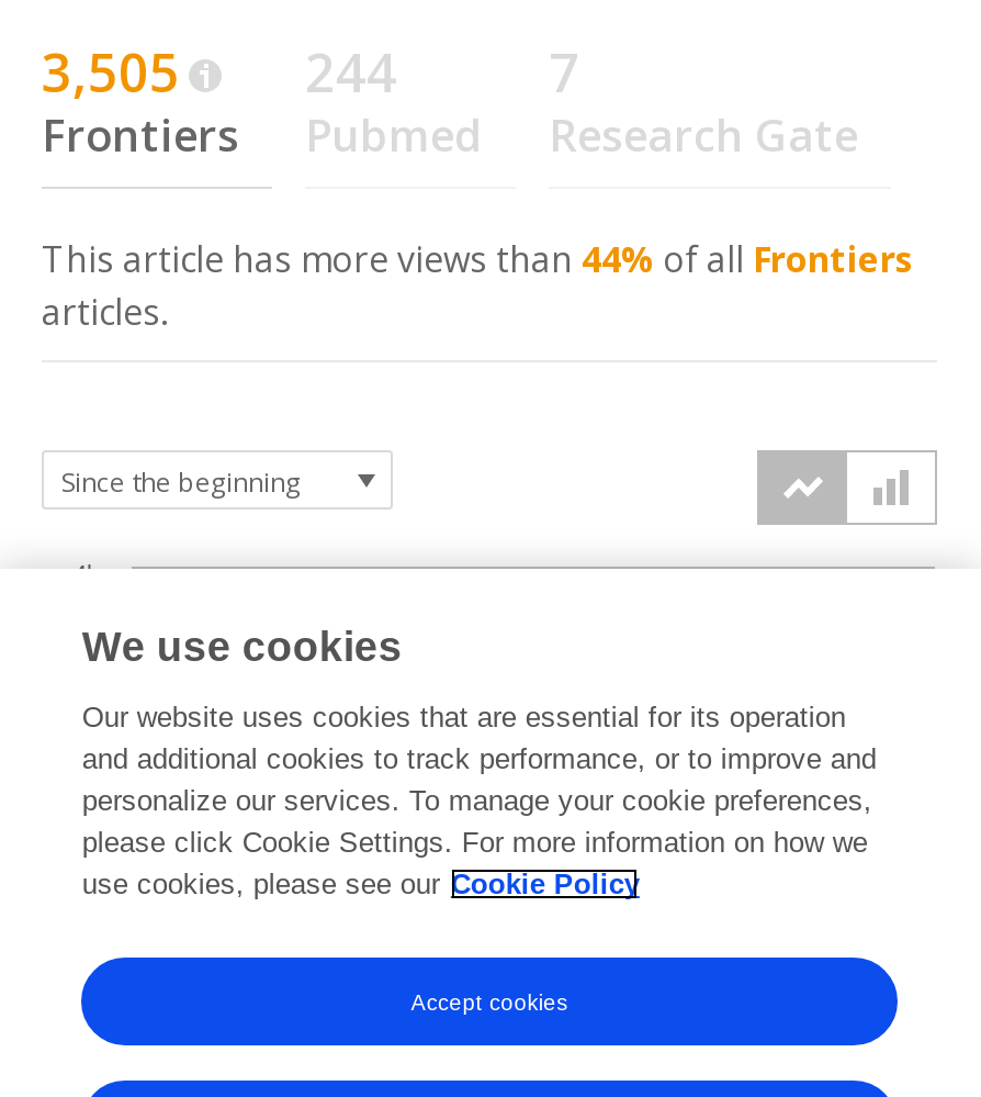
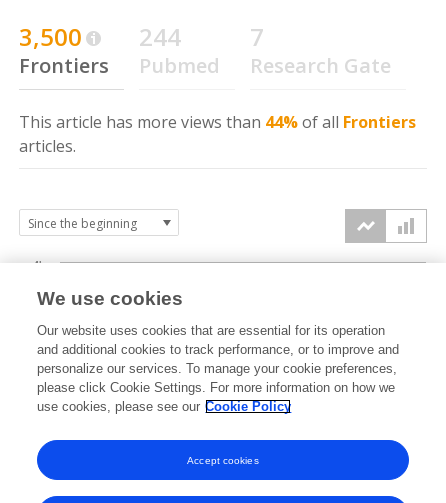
[42,35,180,108] 3,505 -> [19,20,82,53] 3,500

